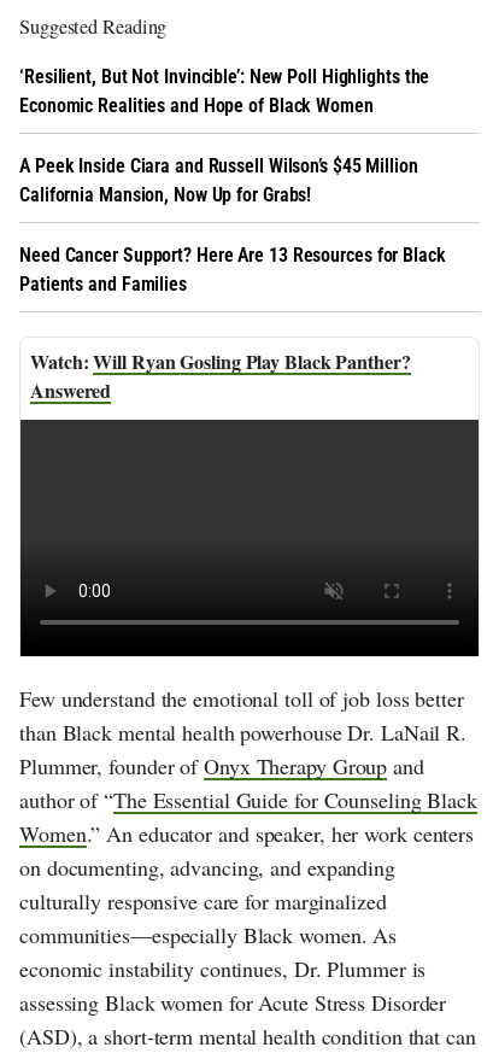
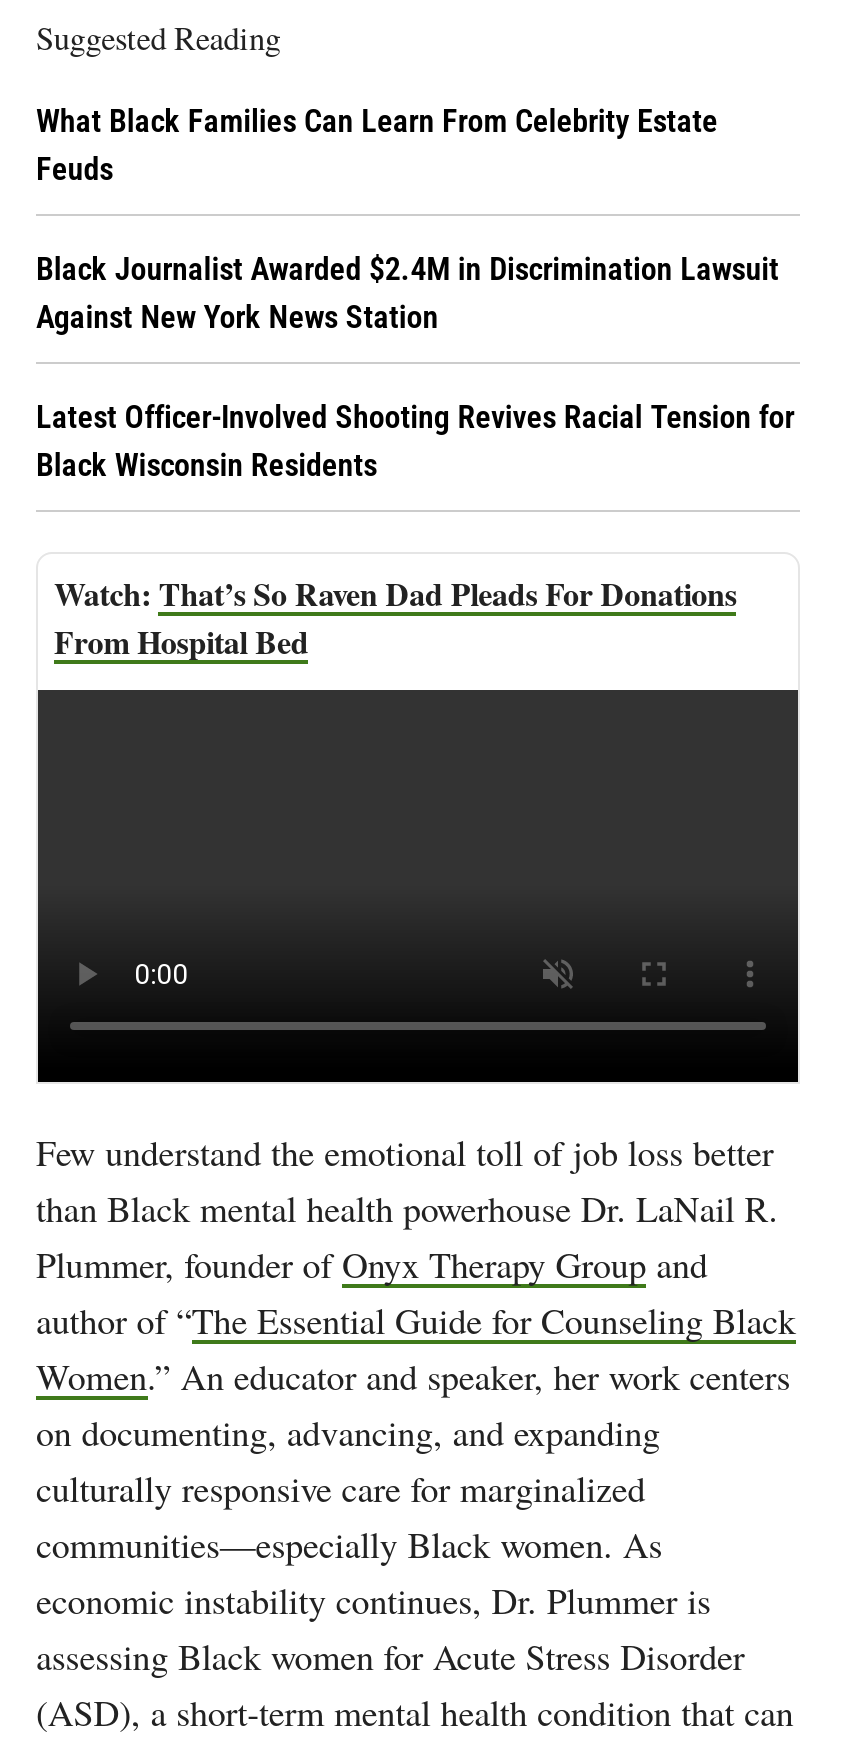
[19,65,430,117] ‘Resilient, But Not Invincible’: New Poll Highlights the | Economic Realities and Hope of Black Women -> [36,102,718,188] What Black Families Can Learn From Celebrity Estate | Feuds
[19,155,418,206] A Peek Inside Ciara and Russell Wilson’s $45 Million | California Mansion, Now Up for Grabs! -> [36,250,779,336] Black Journalist Awarded $2.4M in Discrimination Lawsuit | Against New York News Station
[19,244,446,296] Need Cancer Support? Here Are 13 Resources for Black | Patients and Families -> [36,398,794,484] Latest Officer-Involved Shooting Revives Racial Tension for | Black Wisconsin Residents
[30,348,411,404] Will Ryan Gosling Play Black Panther? | Answered -> [54,570,737,664] That’s So Raven Dad Pleads For Donations | From Hospital Bed

